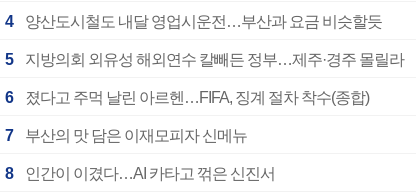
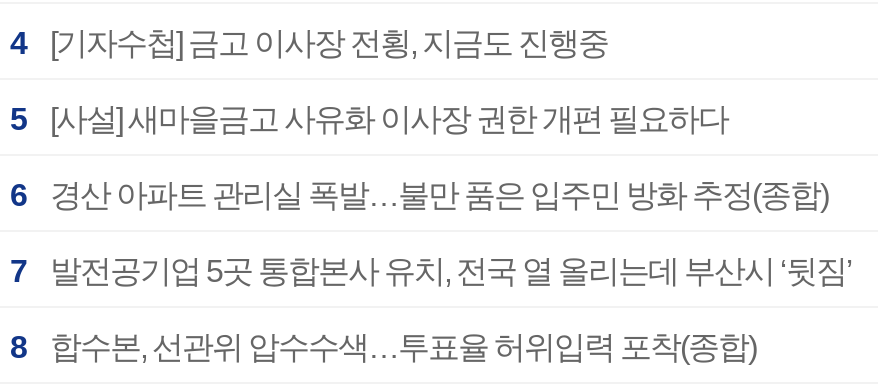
[25,13,382,30] 양산도시철도 내달 영업시운전…부산과 요금 비슷할듯 -> [50,26,608,60] [기자수첩] 금고 이사장 전횡, 지금도 진행중
[25,51,404,68] 지방의회 외유성 해외연수 칼빼든 정부…제주·경주 몰릴라 -> [50,102,728,136] [사설] 새마을금고 사유화 이사장 권한 개편 필요하다
[25,89,369,106] 졌다고 주먹 날린 아르헨…FIFA, 징계 절차 착수(종합) -> [50,178,828,212] 경산 아파트 관리실 폭발…불만 품은 입주민 방화 추정(종합)
[25,127,247,144] 부산의 맛 담은 이재모피자 신메뉴 -> [50,254,852,288] 발전공기업 5곳 통합본사 유치, 전국 열 올리는데 부산시 ‘뒷짐’
[25,165,275,182] 인간이 이겼다…AI 카타고 꺾은 신진서 -> [50,330,756,364] 합수본, 선관위 압수수색…투표율 허위입력 포착(종합)

